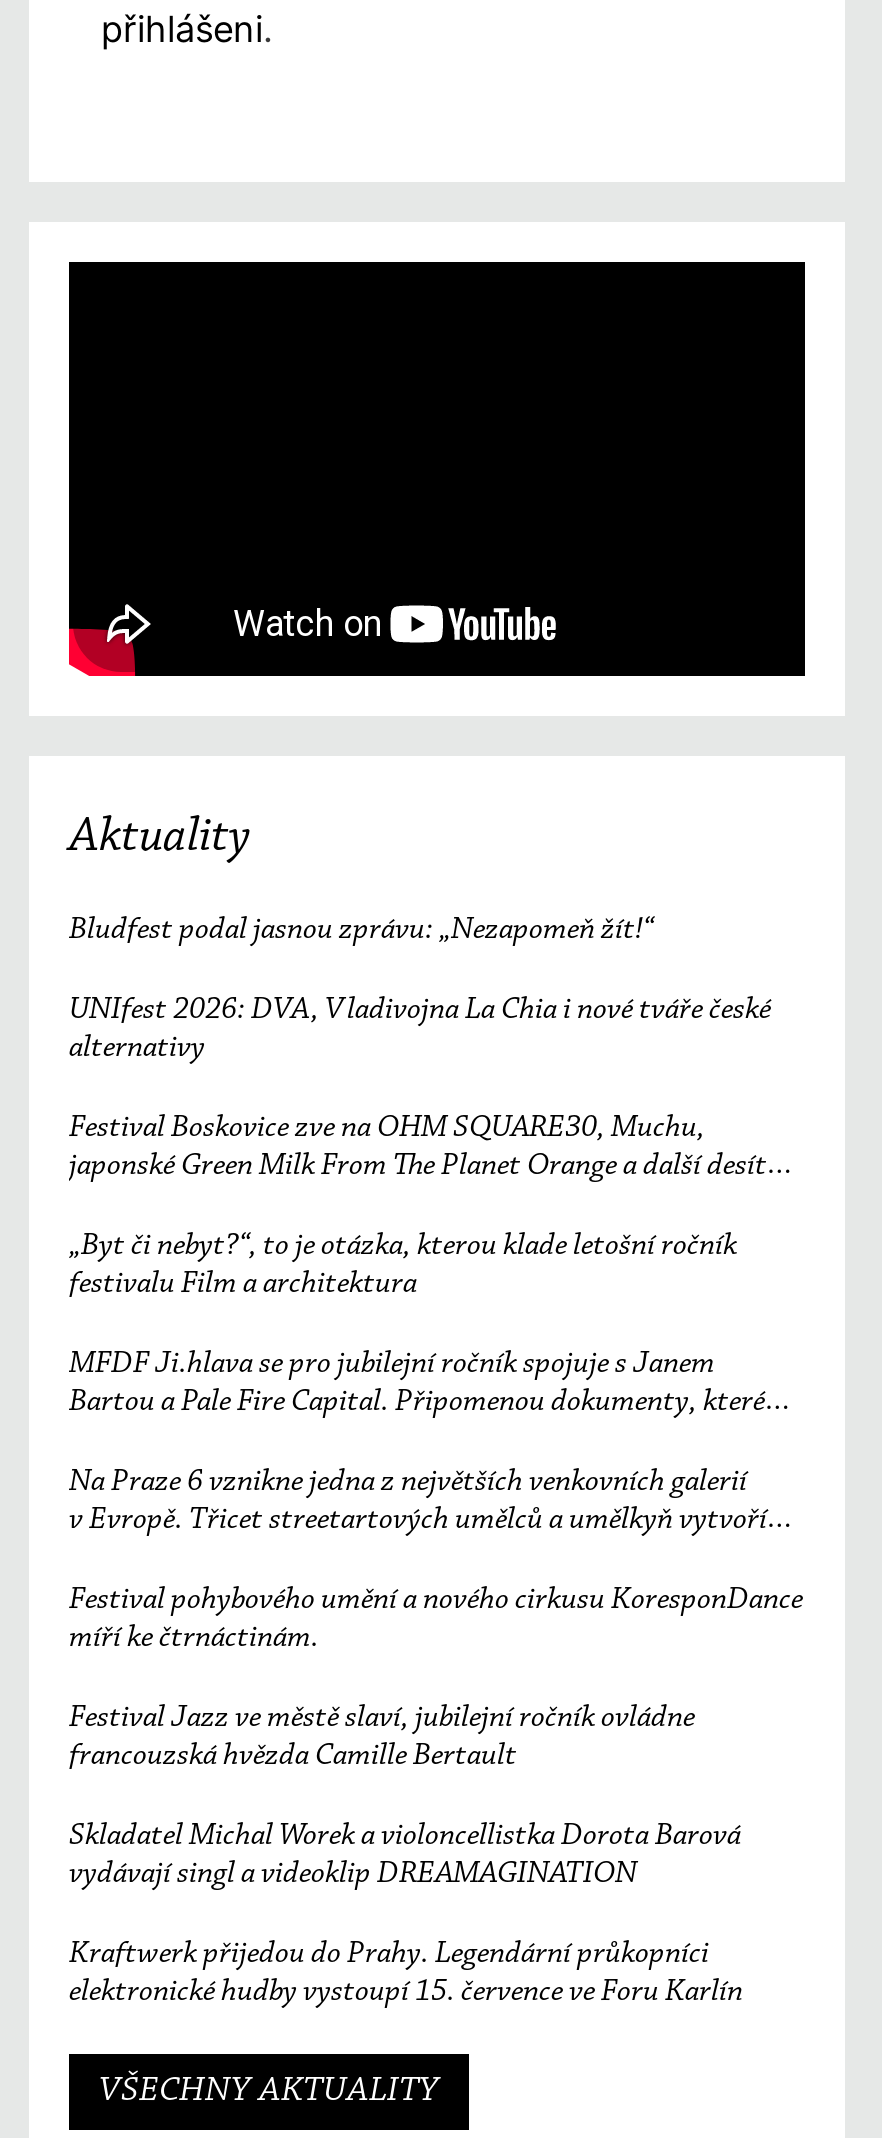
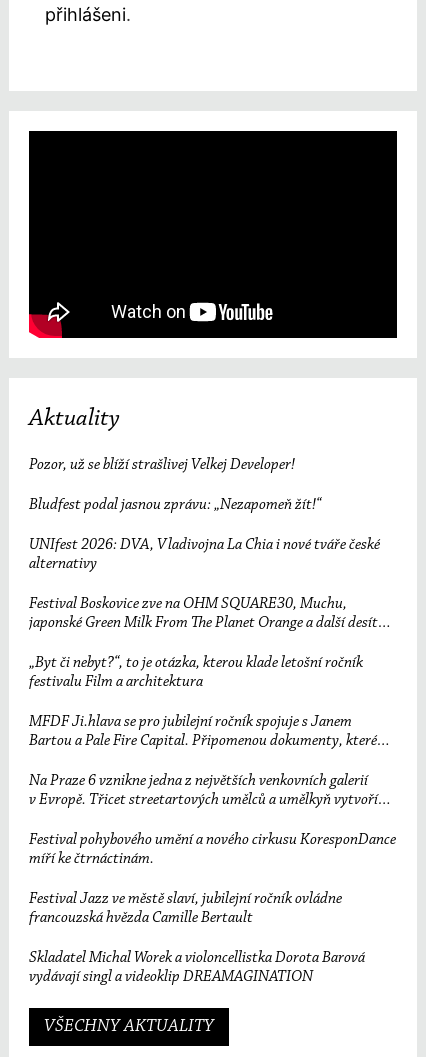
none -> [29,457,295,473] Pozor, už se blíží strašlivej Velkej Developer!
moved [69,913,803,1851] -> [29,497,396,966]: Bludfest podal jasnou zprávu: „Nezapomeň žít!“ | UNIfest 2026: DVA, Vladivojna La Chia i nové tváře české | alternativy | ... | francouzská hvězda Camille Bertault | Skladatel Michal Worek a violoncellistka Dorota Barová
[69,1937,743,2007] Kraftwerk přijedou do Prahy. Legendární průkopníci | elektronické hudby vystoupí 15. července ve Foru Karlín -> none

